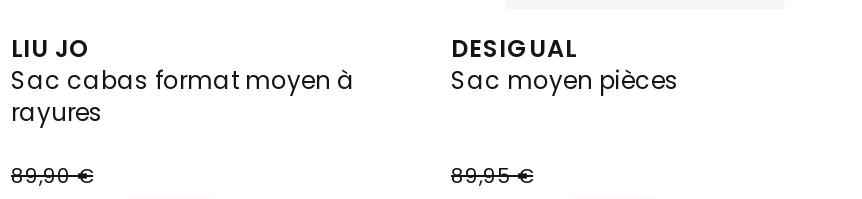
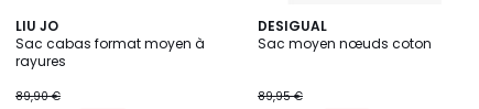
[451,63,679,97] Sac moyen pièces -> [258,34,432,53] Sac moyen nœuds coton

